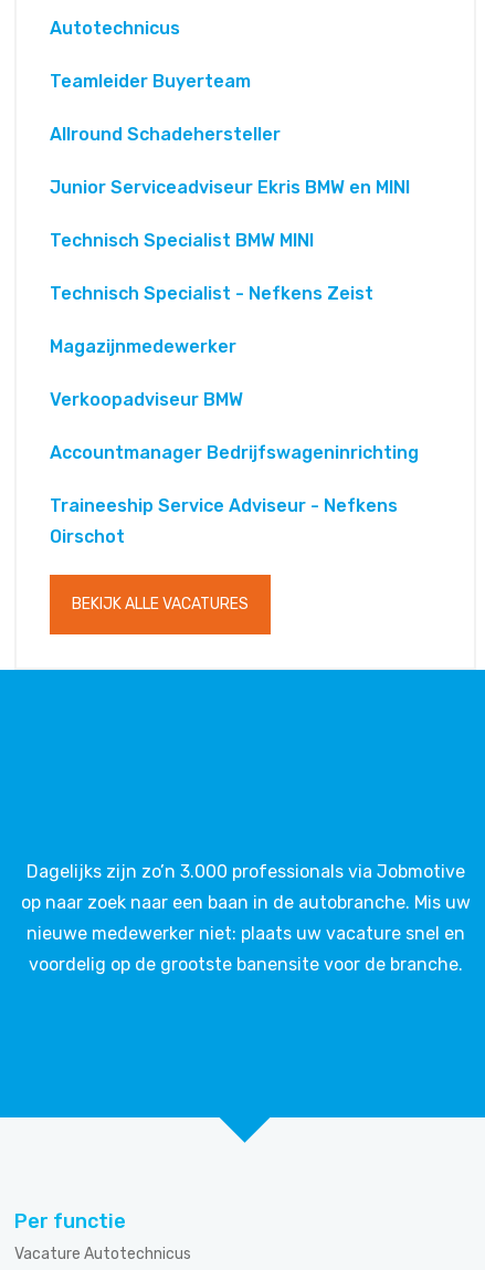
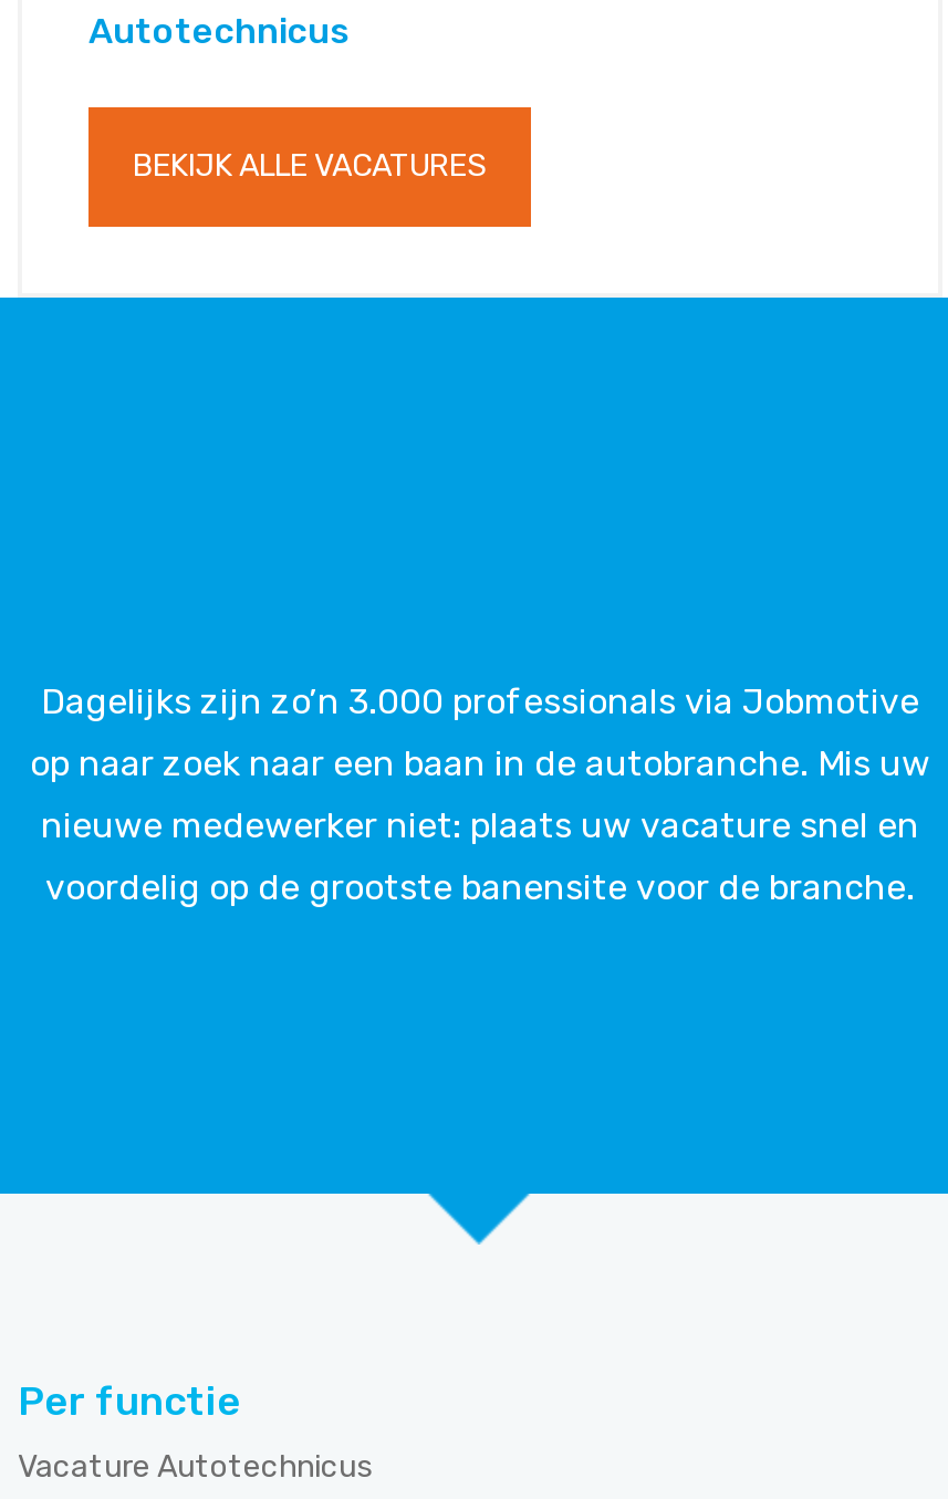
[50,71,419,547] Teamleider Buyerteam | Allround Schadehersteller | Junior Serviceadviseur Ekris BMW en MINI | Technisch Specialist BMW MINI | Technisch Specialist - Nefkens Zeist | Magazijnmedewerker | Verkoopadviseur BMW | Accountmanager Bedrijfswageninrichting | Traineeship Service Adviseur - Nefkens | Oirschot -> none

